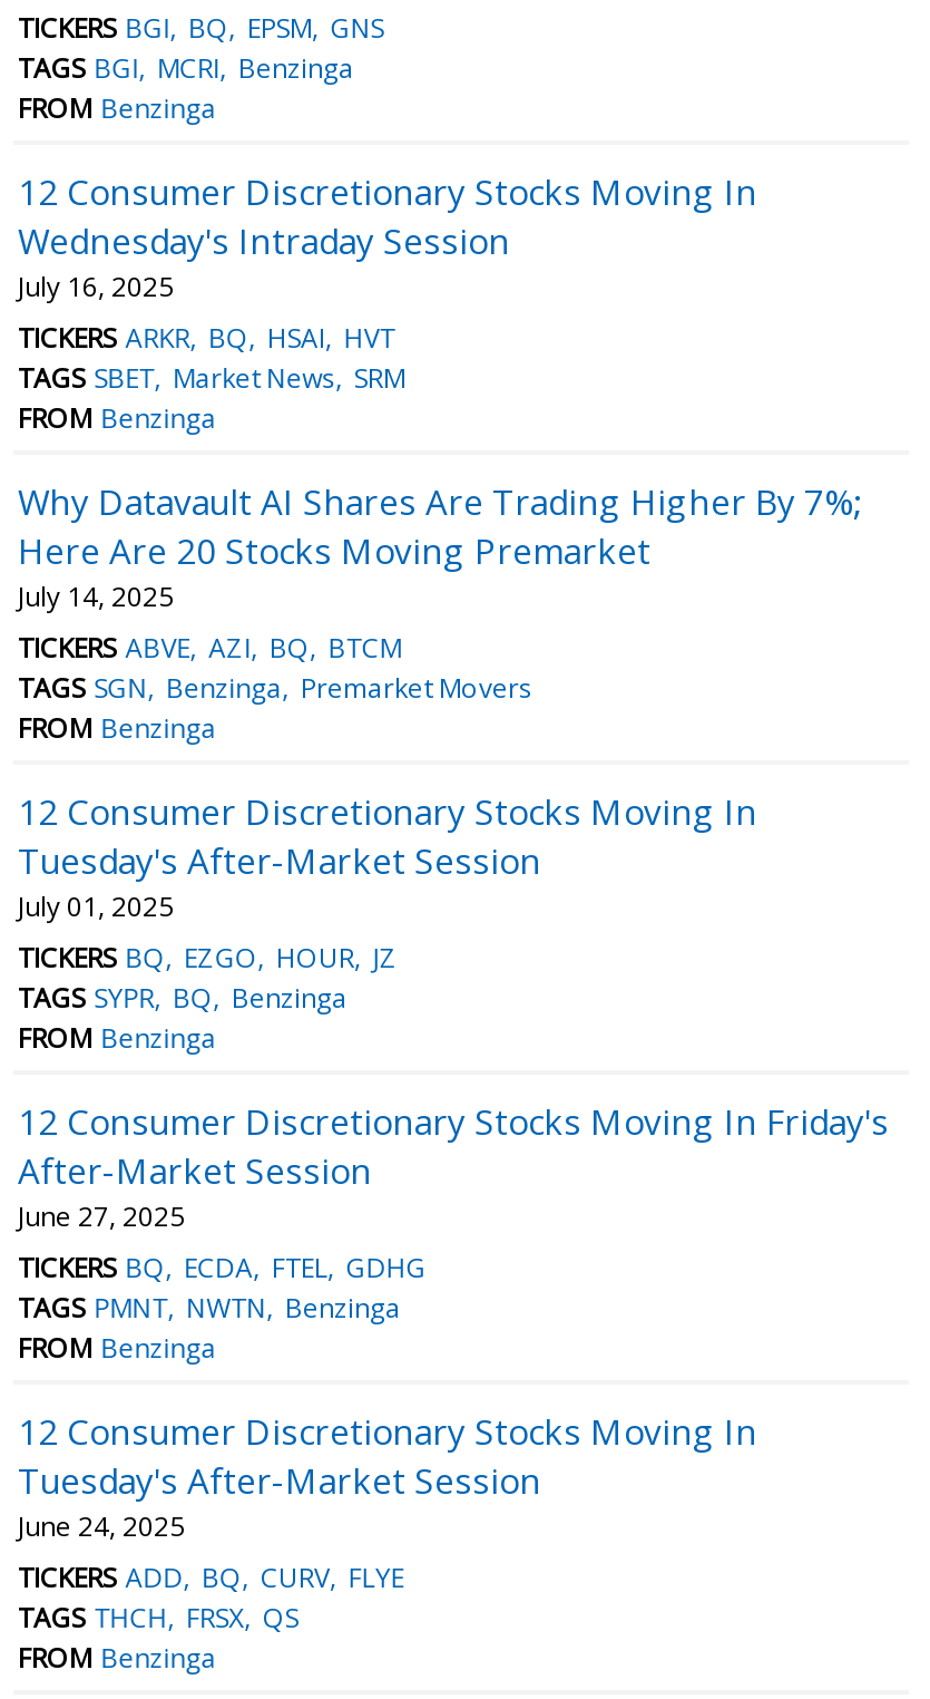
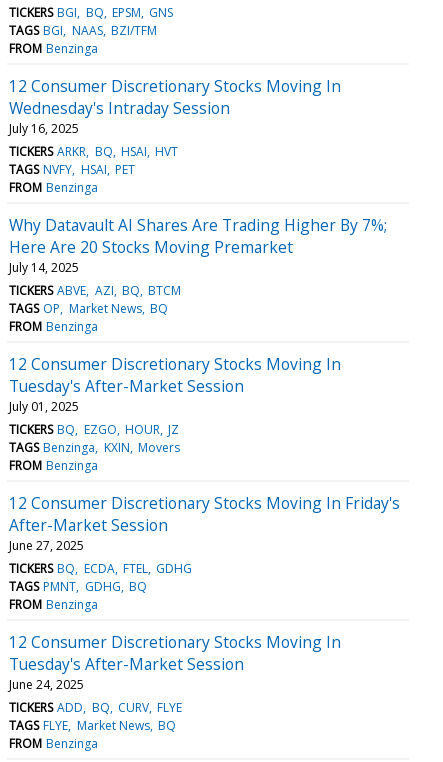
[18,49,354,87] TAGS BGI MCRI Benzinga -> [9,22,157,39] TAGS BGI NAAS BZI/TFM
[18,359,405,397] TAGS SBET Market News SRM -> [9,161,135,178] TAGS NVFY HSAI PET
[18,669,532,707] TAGS SGN Benzinga Premarket Movers -> [9,300,168,317] TAGS OP Market News BQ
[18,979,347,1017] TAGS SYPR BQ Benzinga -> [9,439,180,456] TAGS Benzinga KXIN Movers
[18,1289,401,1326] TAGS PMNT NWTN Benzinga -> [9,578,147,595] TAGS PMNT GDHG BQ
[18,1598,298,1636] TAGS THCH FRSX QS -> [9,717,176,734] TAGS FLYE Market News BQ

